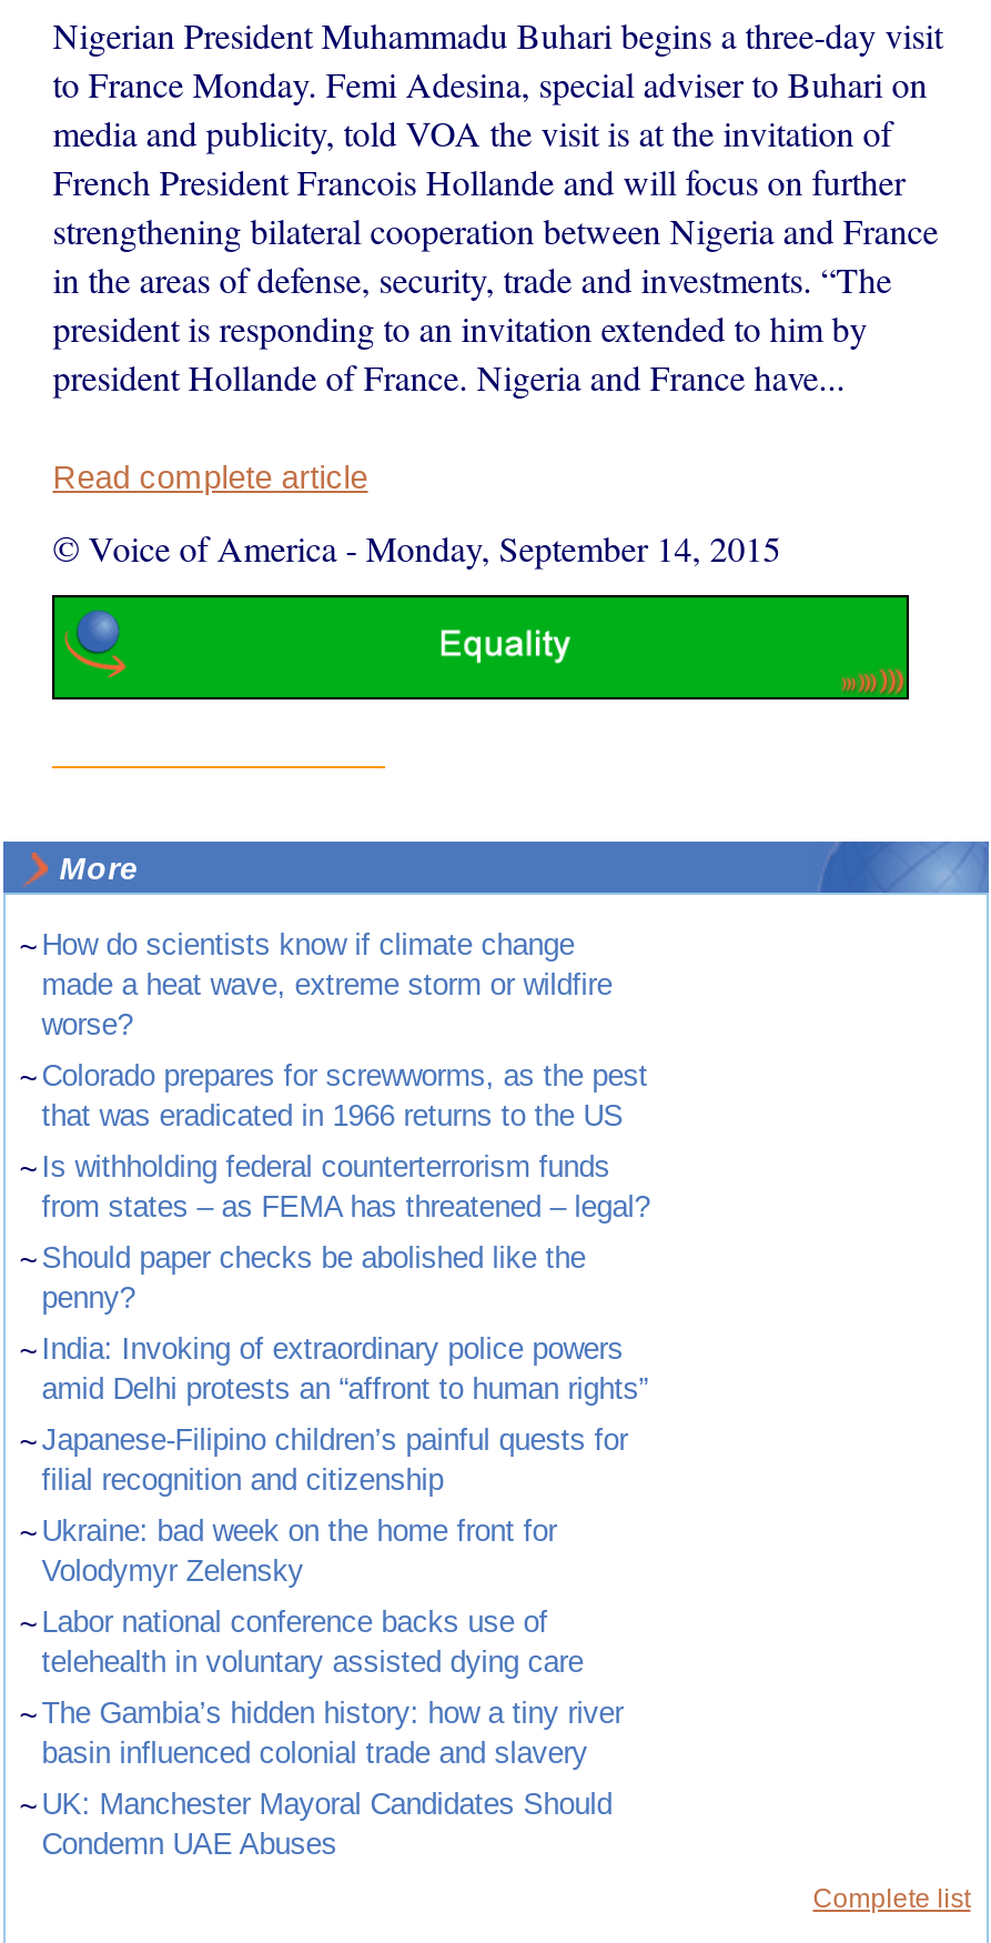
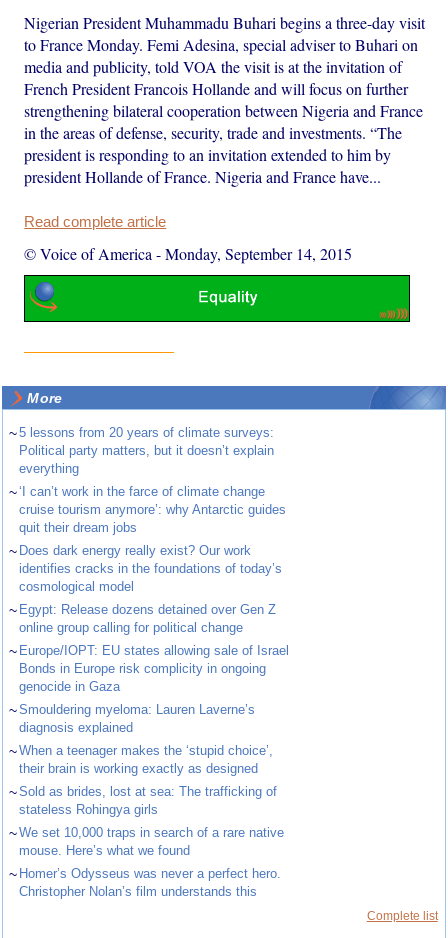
[19,929,612,1043] ~ How do scientists know if climate change | made a heat wave, extreme storm or wildfire | worse? -> [9,425,274,476] ~ 5 lessons from 20 years of climate surveys: | Political party matters, but it doesn’t explain | everything
[19,1060,647,1134] ~ Colorado prepares for screwworms, as the pest | that was eradicated in 1966 returns to the US -> [9,484,286,535] ~ ‘I can’t work in the farce of climate change | cruise tourism anymore’: why Antarctic guides | quit their dream jobs
[19,1151,650,1225] ~ Is withholding federal counterterrorism funds | from states – as FEMA has threatened – legal? -> [9,543,282,594] ~ Does dark energy really exist? Our work | identifies cracks in the foundations of today’s | cosmological model
[19,1242,585,1316] ~ Should paper checks be abolished like the | penny? -> [9,602,276,635] ~ Egypt: Release dozens detained over Gen Z | online group calling for political change
[19,1333,647,1407] ~ India: Invoking of extraordinary police powers | amid Delhi protests an “affront to human rights” -> [9,643,289,694] ~ Europe/IOPT: EU states allowing sale of Israel | Bonds in Europe risk complicity in ongoing | genocide in Gaza
[19,1424,627,1498] ~ Japanese-Filipino children’s painful quests for | filial recognition and citizenship -> [9,702,255,735] ~ Smouldering myeloma: Lauren Laverne’s | diagnosis explained
[19,1516,556,1589] ~ Ukraine: bad week on the home front for | Volodymyr Zelensky -> [9,743,273,776] ~ When a teenager makes the ‘stupid choice’, | their brain is working exactly as designed
[19,1607,583,1680] ~ Labor national conference backs use of | telehealth in voluntary assisted dying care -> [9,784,277,817] ~ Sold as brides, lost at sea: The trafficking of | stateless Rohingya girls
[19,1698,623,1771] ~ The Gambia’s hidden history: how a tiny river | basin influenced colonial trade and slavery -> [9,825,284,858] ~ We set 10,000 traps in search of a rare native | mouse. Here’s what we found
[19,1789,612,1862] ~ UK: Manchester Mayoral Candidates Should | Condemn UAE Abuses -> [9,866,281,899] ~ Homer’s Odysseus was never a perfect hero. | Christopher Nolan’s film understands this

